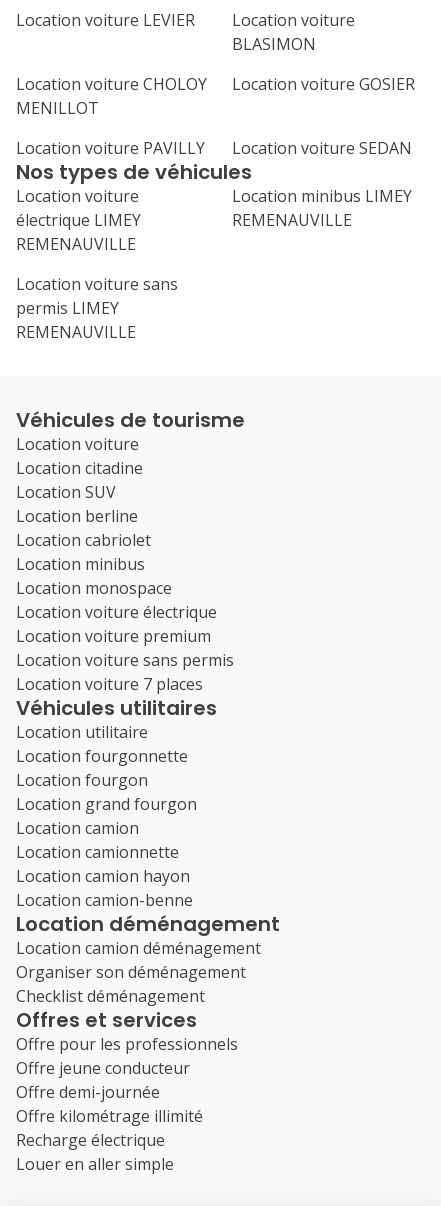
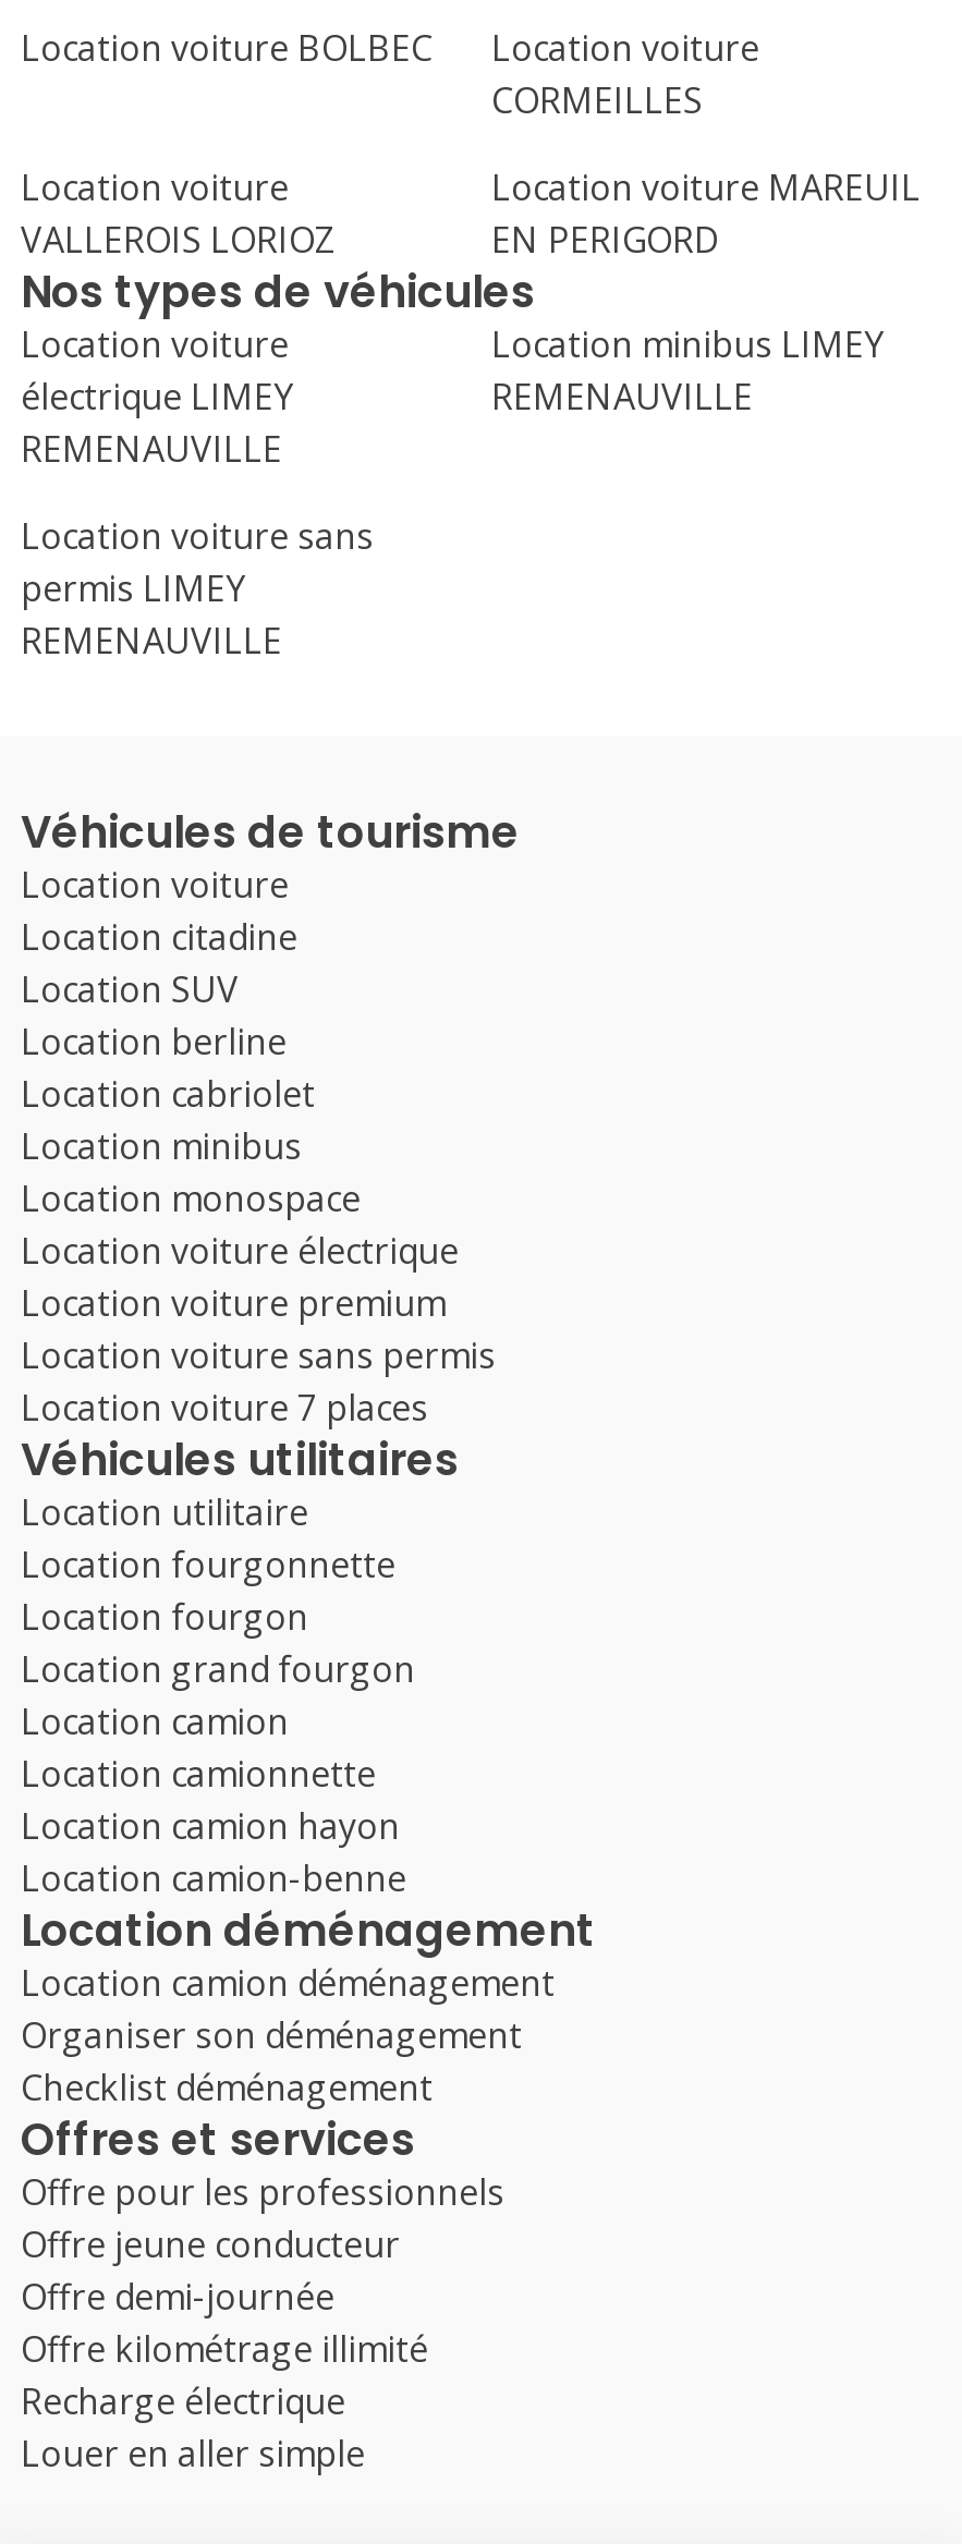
[16,9,195,31] Location voiture LEVIER -> [21,24,433,72] Location voiture BOLBEC
[16,33,316,119] BLASIMON | Location voiture CHOLOY | MENILLOT -> [21,76,703,264] CORMEILLES | Location voiture | VALLEROIS LORIOZ
[16,73,415,159] Location voiture GOSIER | Location voiture PAVILLY | Location voiture SEDAN -> [491,163,921,264] Location voiture MAREUIL | EN PERIGORD

